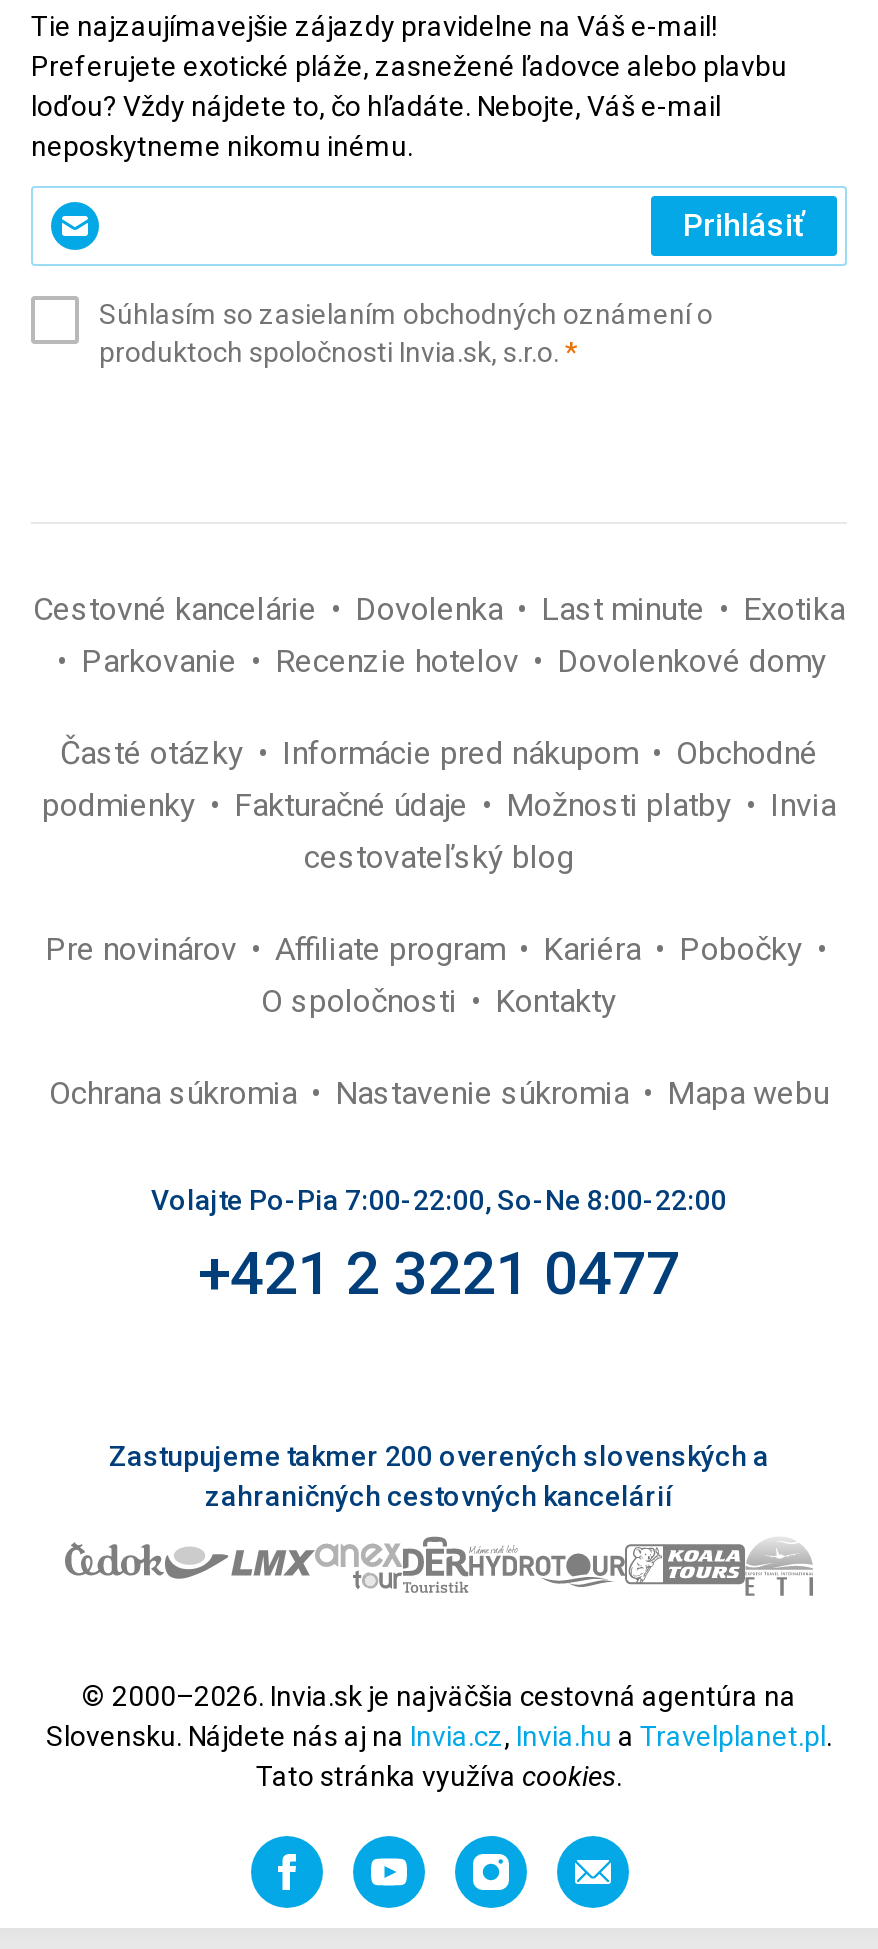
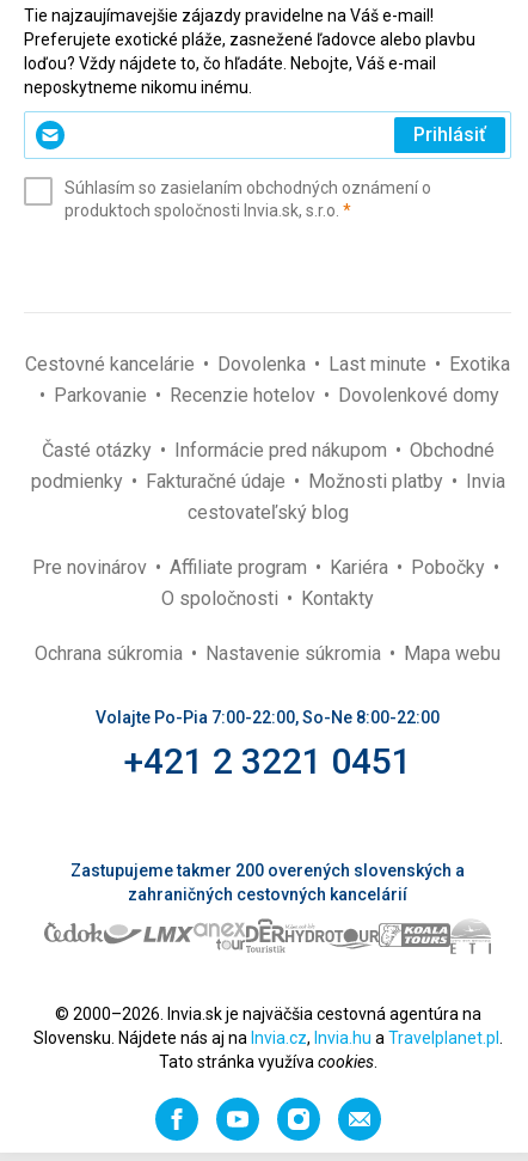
[198,1238,680,1308] +421 2 3221 0477 -> [124,740,412,782] +421 2 3221 0451

